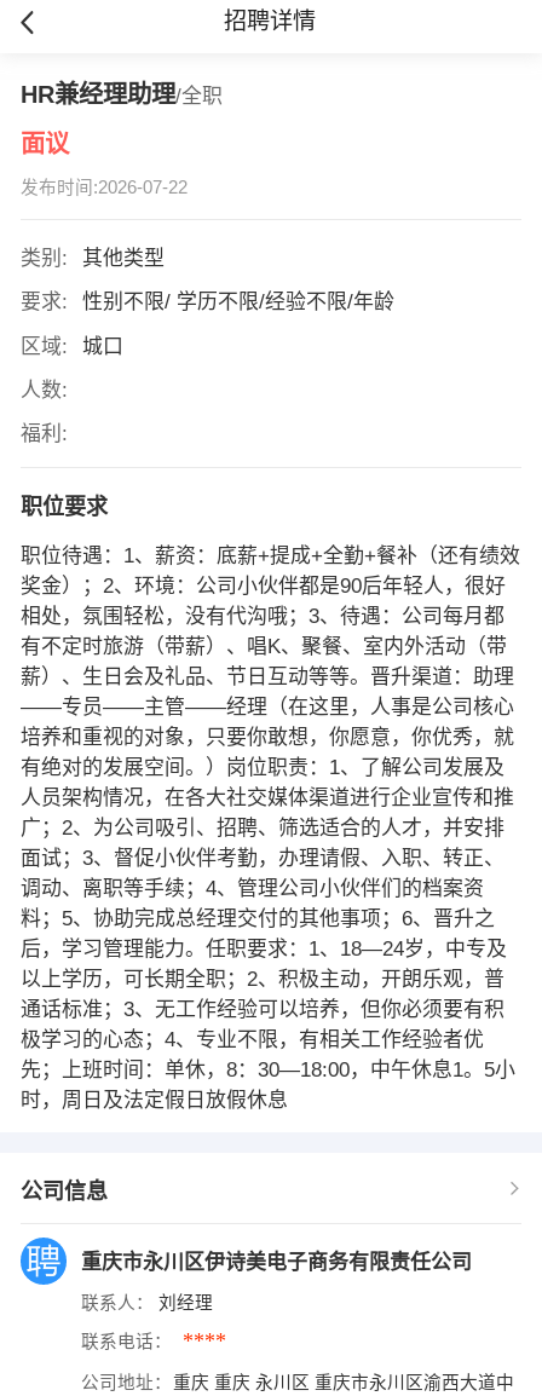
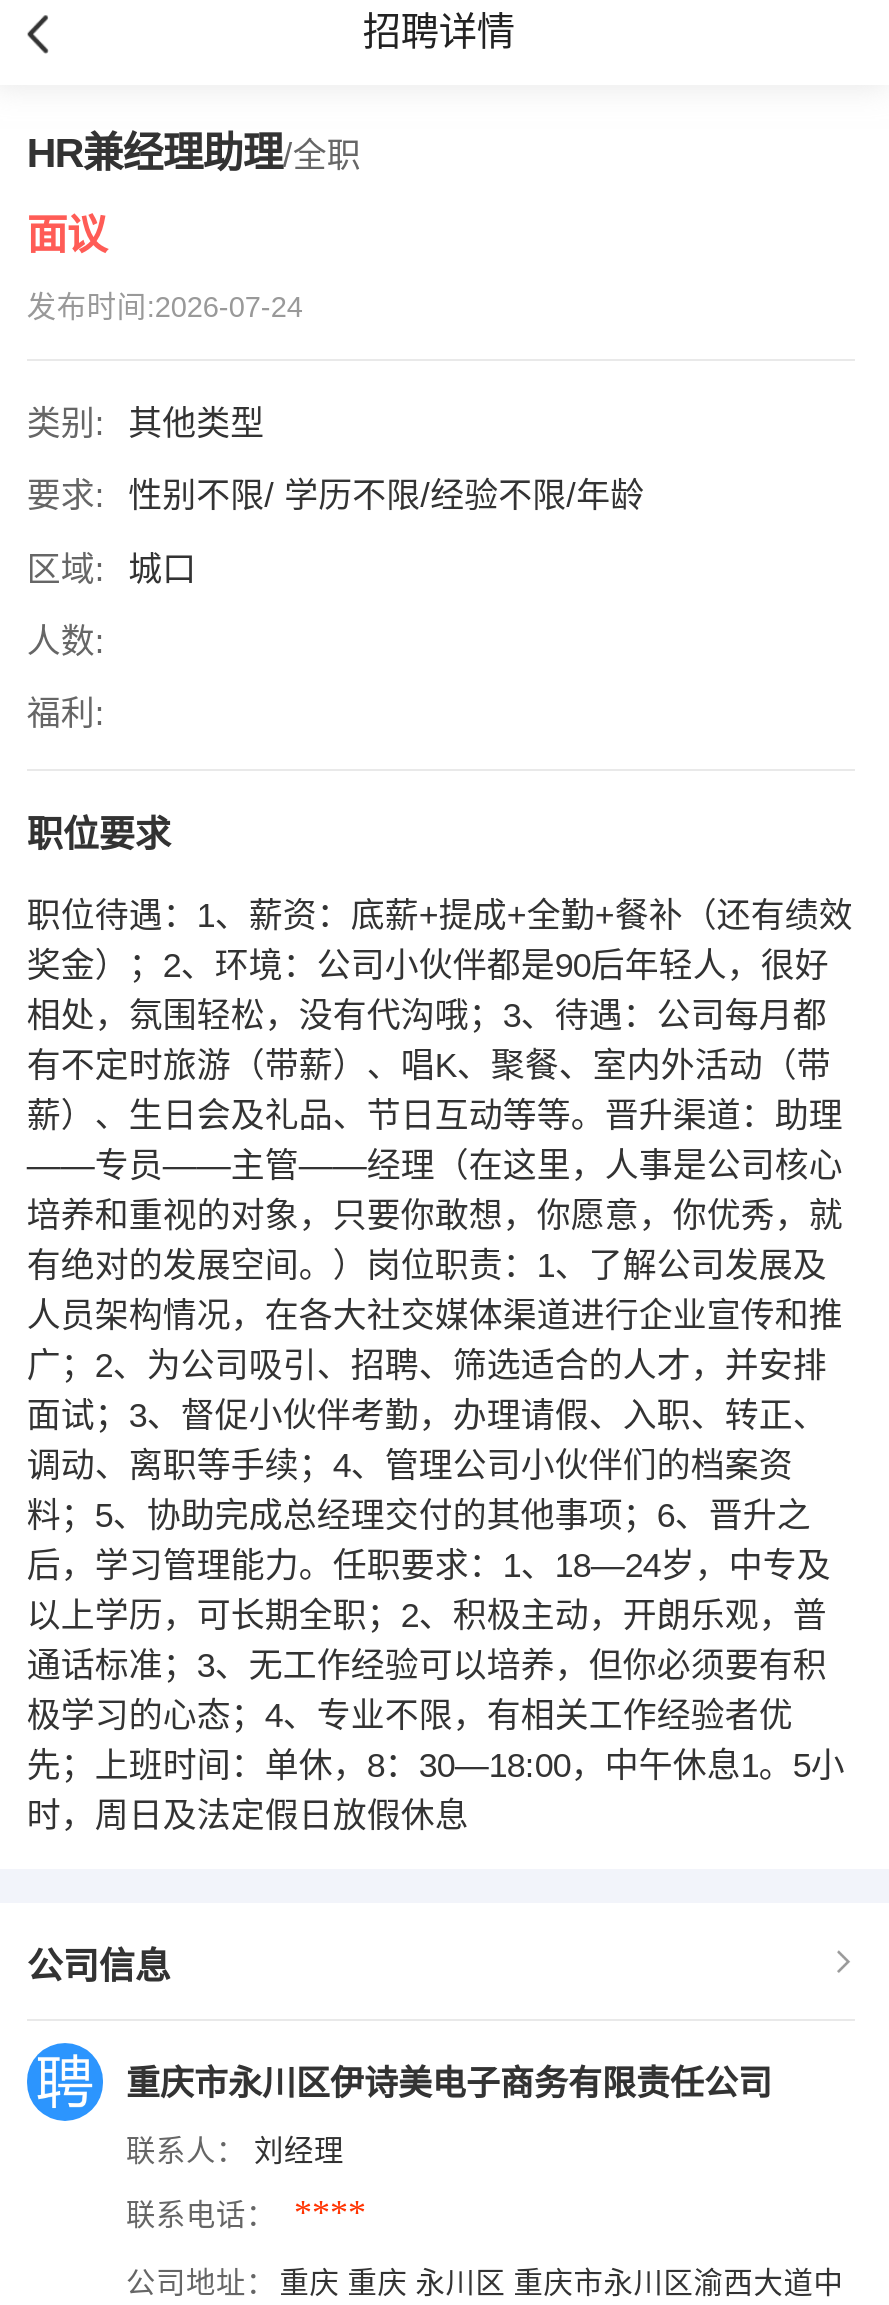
[20,178,187,197] 发布时间:2026-07-22 -> [27,291,303,323] 发布时间:2026-07-24

